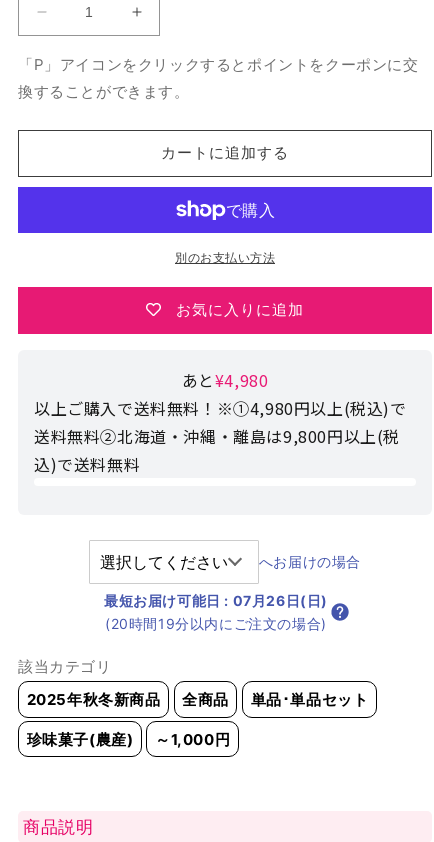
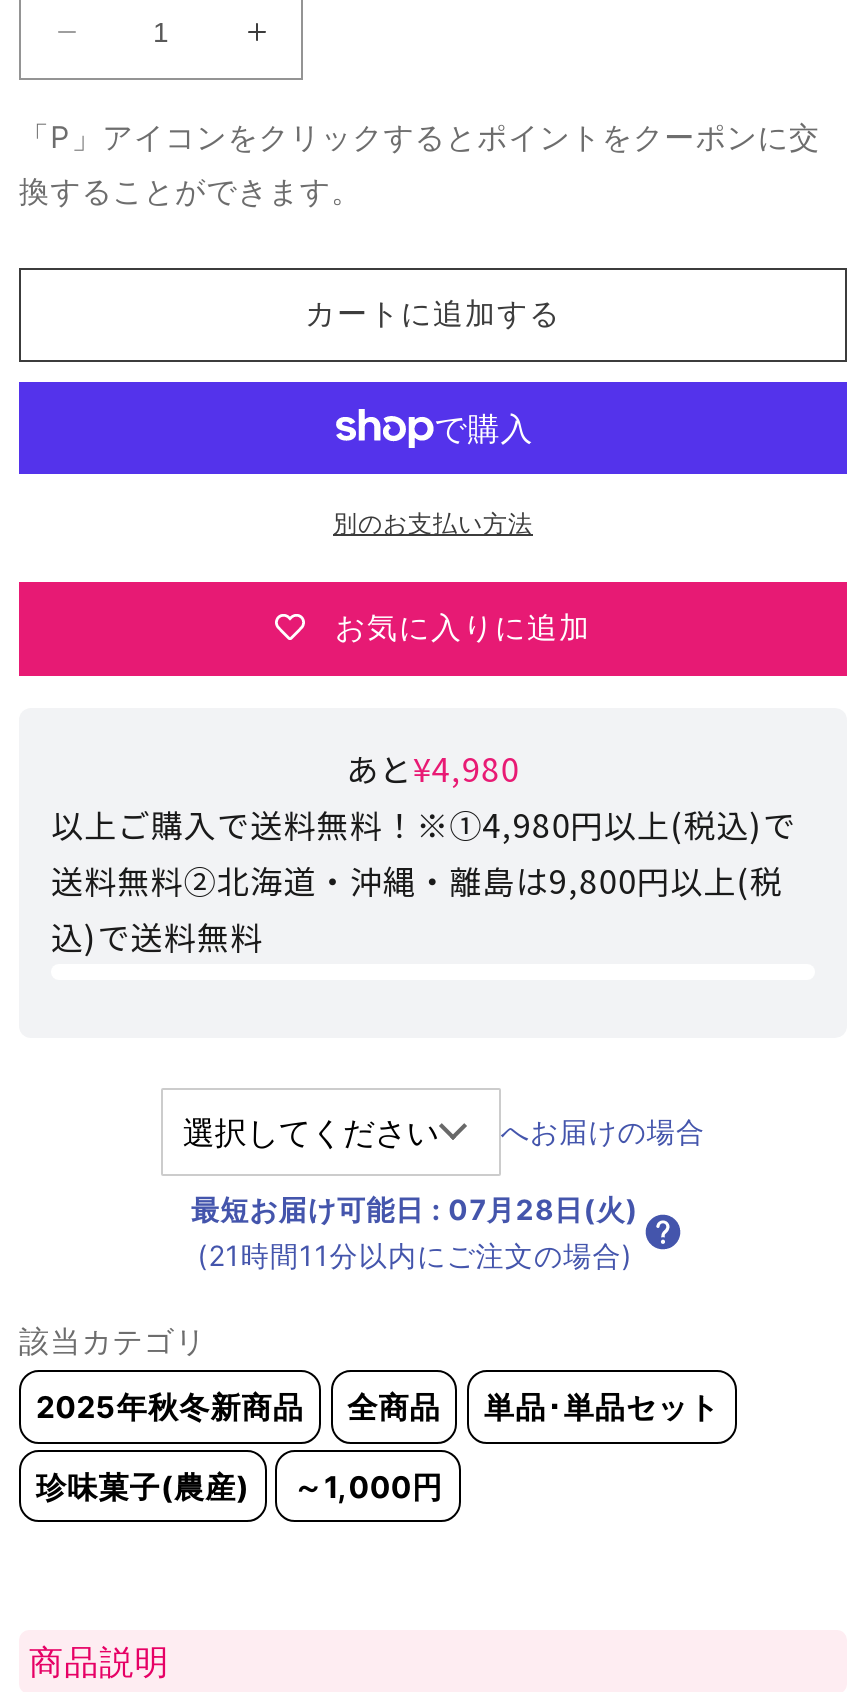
[104,592,328,609] 最短お届け可能日: 07月26日(日) -> [191,1192,639,1226] 最短お届け可能日: 07月28日(火)
[105,615,327,632] (20時間19分以内にご注文の場合) -> [197,1238,633,1272] (21時間11分以内にご注文の場合)

